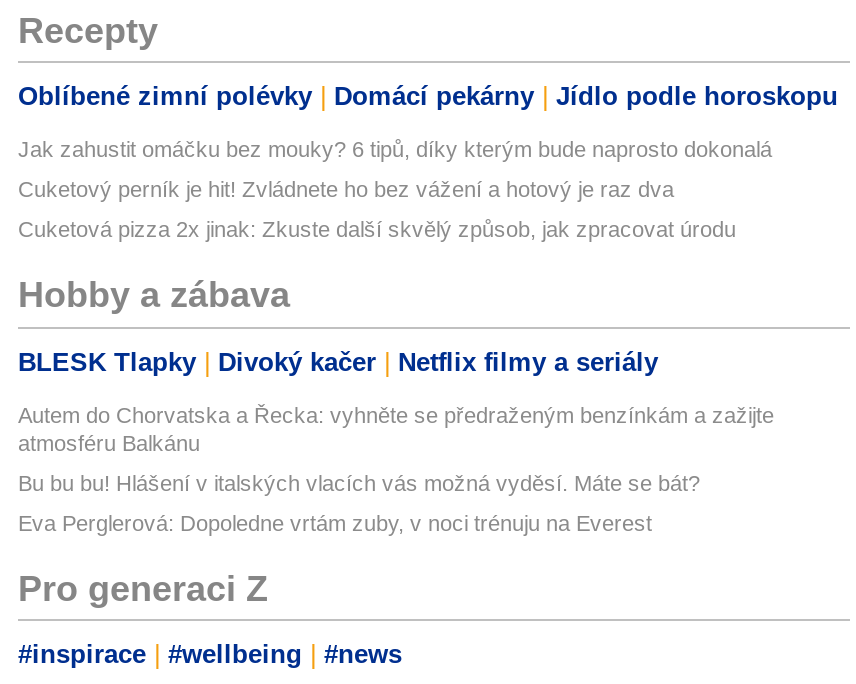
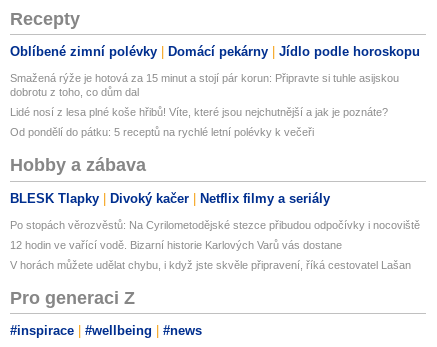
[18,138,772,162] Jak zahustit omáčku bez mouky? 6 tipů, díky kterým bude naprosto dokonalá -> [10,72,399,98] Smažená rýže je hotová za 15 minut a stojí pár korun: Připravte si tuhle asijskou | dobrotu z toho, co dům dal
[18,178,674,202] Cuketový perník je hit! Zvládnete ho bez vážení a hotový je raz dva -> [10,106,388,118] Lidé nosí z lesa plné koše hřibů! Víte, které jsou nejchutnější a jak je poznáte?
[18,218,736,242] Cuketová pizza 2x jinak: Zkuste další skvělý způsob, jak zpracovat úrodu -> [10,126,314,138] Od pondělí do pátku: 5 receptů na rychlé letní polévky k večeři
[18,403,774,455] Autem do Chorvatska a Řecka: vyhněte se předraženým benzínkám a zažijte | atmosféru Balkánu -> [10,219,420,231] Po stopách věrozvěstů: Na Cyrilometodějské stezce přibudou odpočívky i nocoviště
[18,471,700,495] Bu bu bu! Hlášení v italských vlacích vás možná vyděsí. Máte se bát? -> [10,239,342,251] 12 hodin ve vařící vodě. Bizarní historie Karlových Varů vás dostane
[18,511,652,535] Eva Perglerová: Dopoledne vrtám zuby, v noci trénuju na Everest -> [10,259,411,271] V horách můžete udělat chybu, i když jste skvěle připravení, říká cestovatel Lašan

